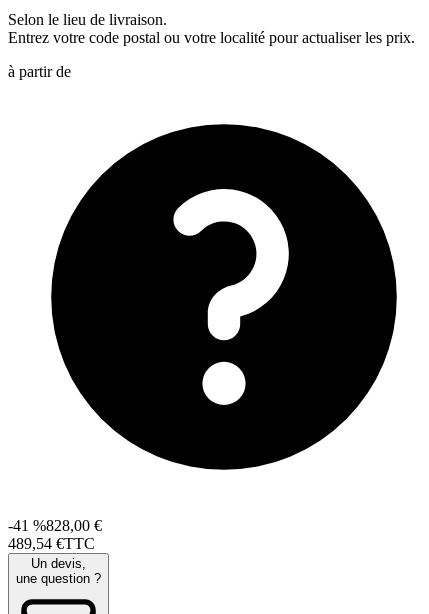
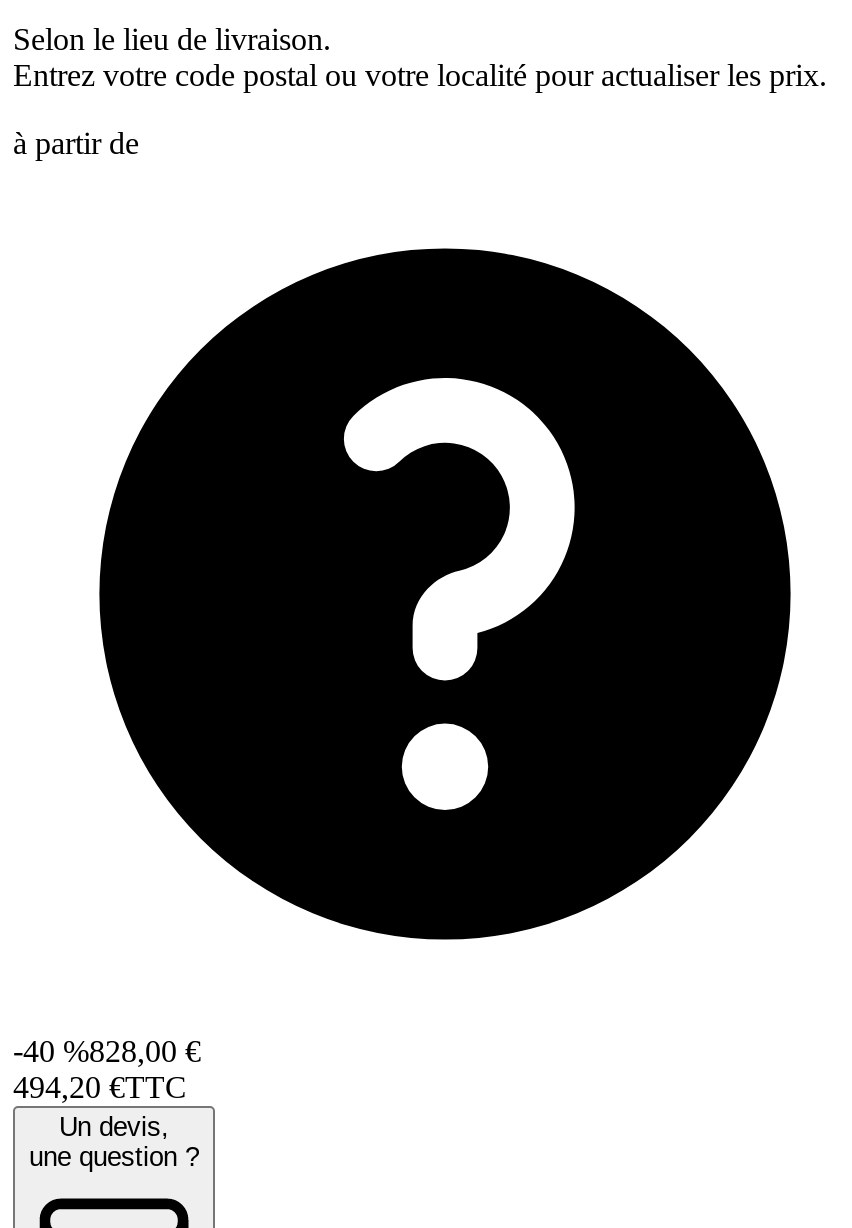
[8,517,102,534] -41 %828,00 € -> [13,1034,201,1068] -40 %828,00 €
[8,535,95,552] 489,54 €TTC -> [13,1070,187,1104] 494,20 €TTC

